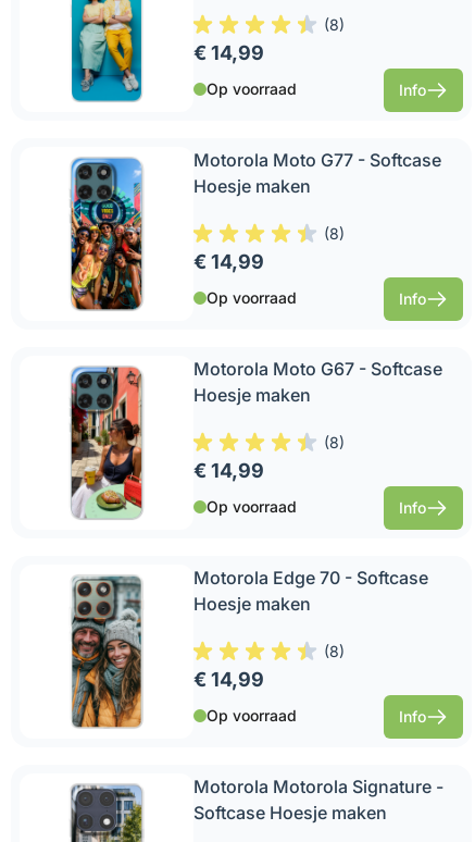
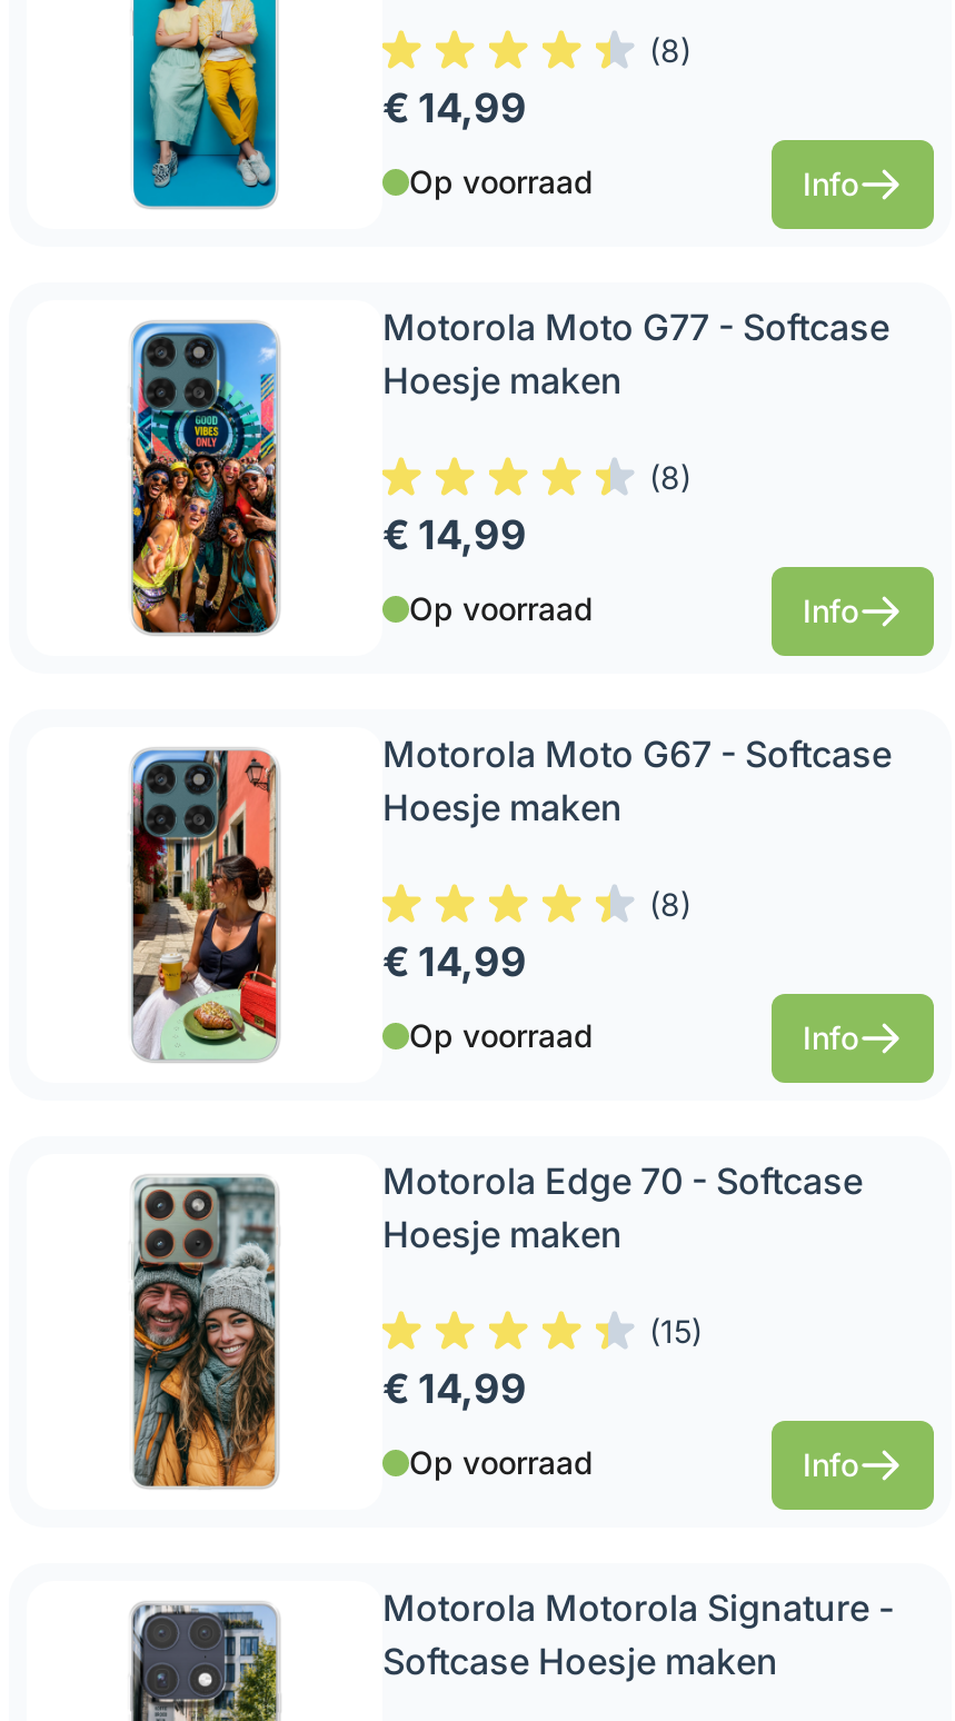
[324,641,345,660] (8) -> [649,1311,703,1349] (15)

